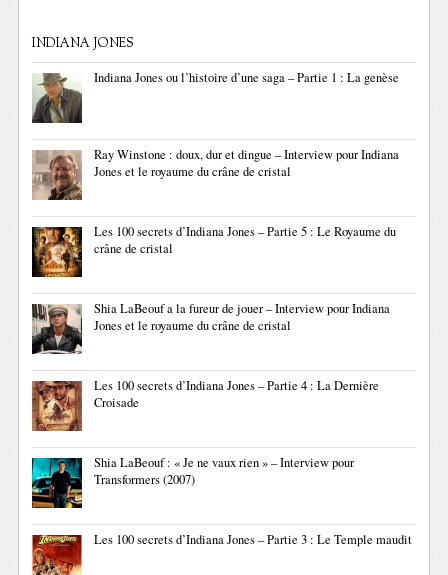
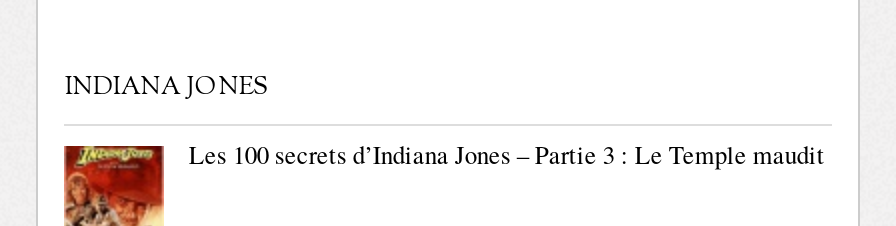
[31,69,399,124] [image] | Indiana Jones ou l’histoire d’une saga – Partie 1 : La genèse -> none
[34,146,399,201] [image] | Ray Winstone : doux, dur et dingue – Interview pour Indiana | Jones et le royaume du crâne de cristal -> none
[31,223,396,278] [image] | Les 100 secrets d’Indiana Jones – Partie 5 : Le Royaume du | crâne de cristal -> none
[31,300,390,355] [image] | Shia LaBeouf a la fureur de jouer – Interview pour Indiana | Jones et le royaume du crâne de cristal -> none
[32,377,379,432] [image] | Les 100 secrets d’Indiana Jones – Partie 4 : La Dernière | Croisade -> none
[31,454,354,509] [image] | Shia LaBeouf : « Je ne vaux rien » – Interview pour | Transformers (2007) -> none

